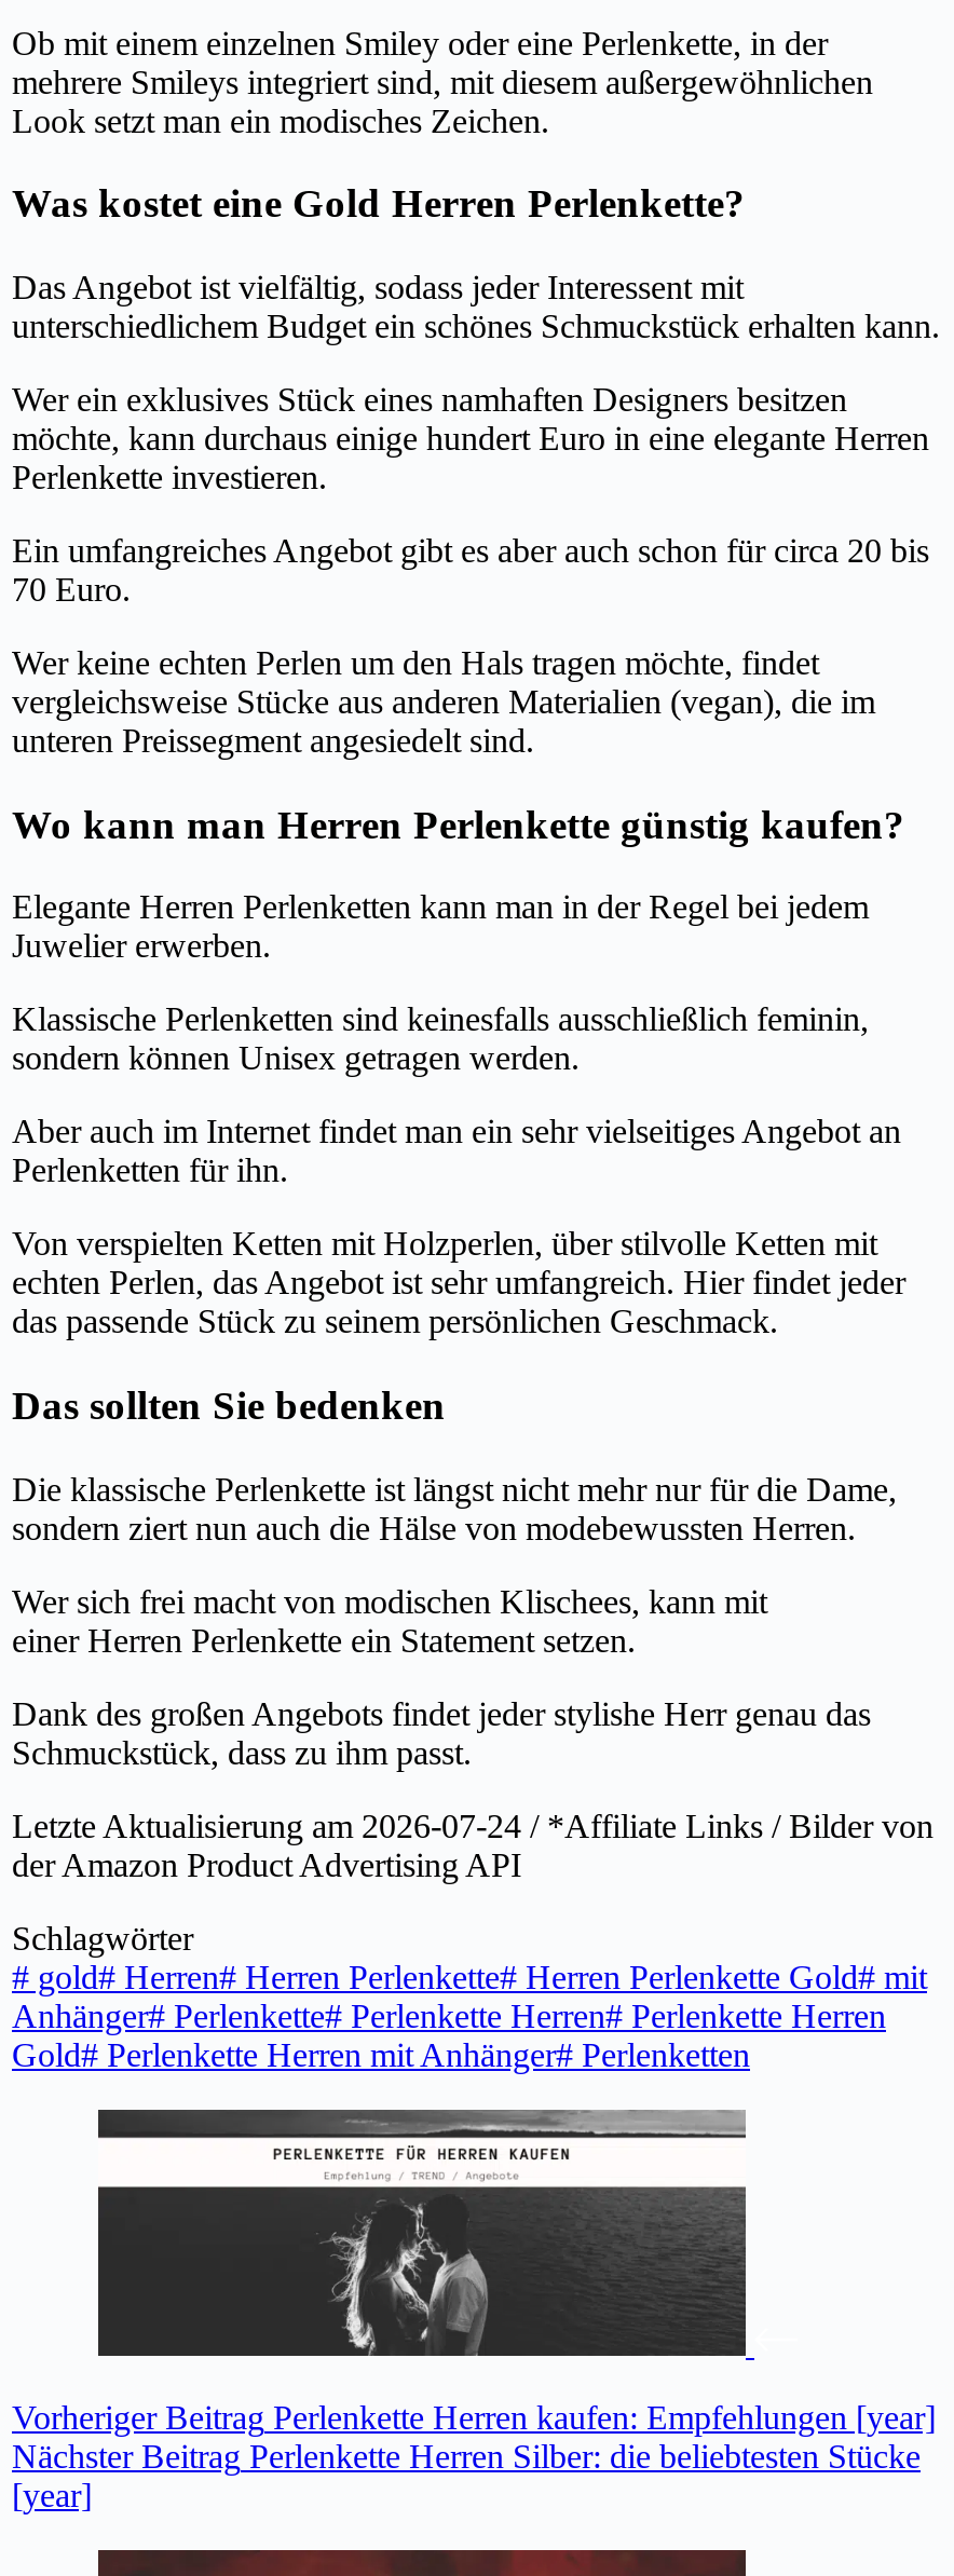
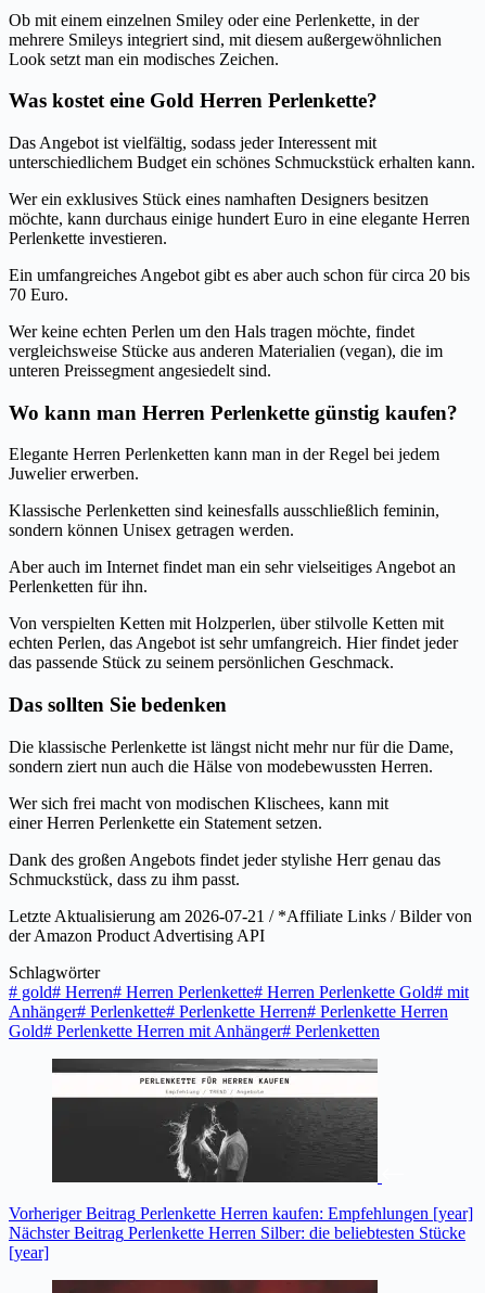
[12,1807,933,1844] Letzte Aktualisierung am 2026-07-24 / *Affiliate Links / Bilder von -> [9,907,472,925] Letzte Aktualisierung am 2026-07-21 / *Affiliate Links / Bilder von

